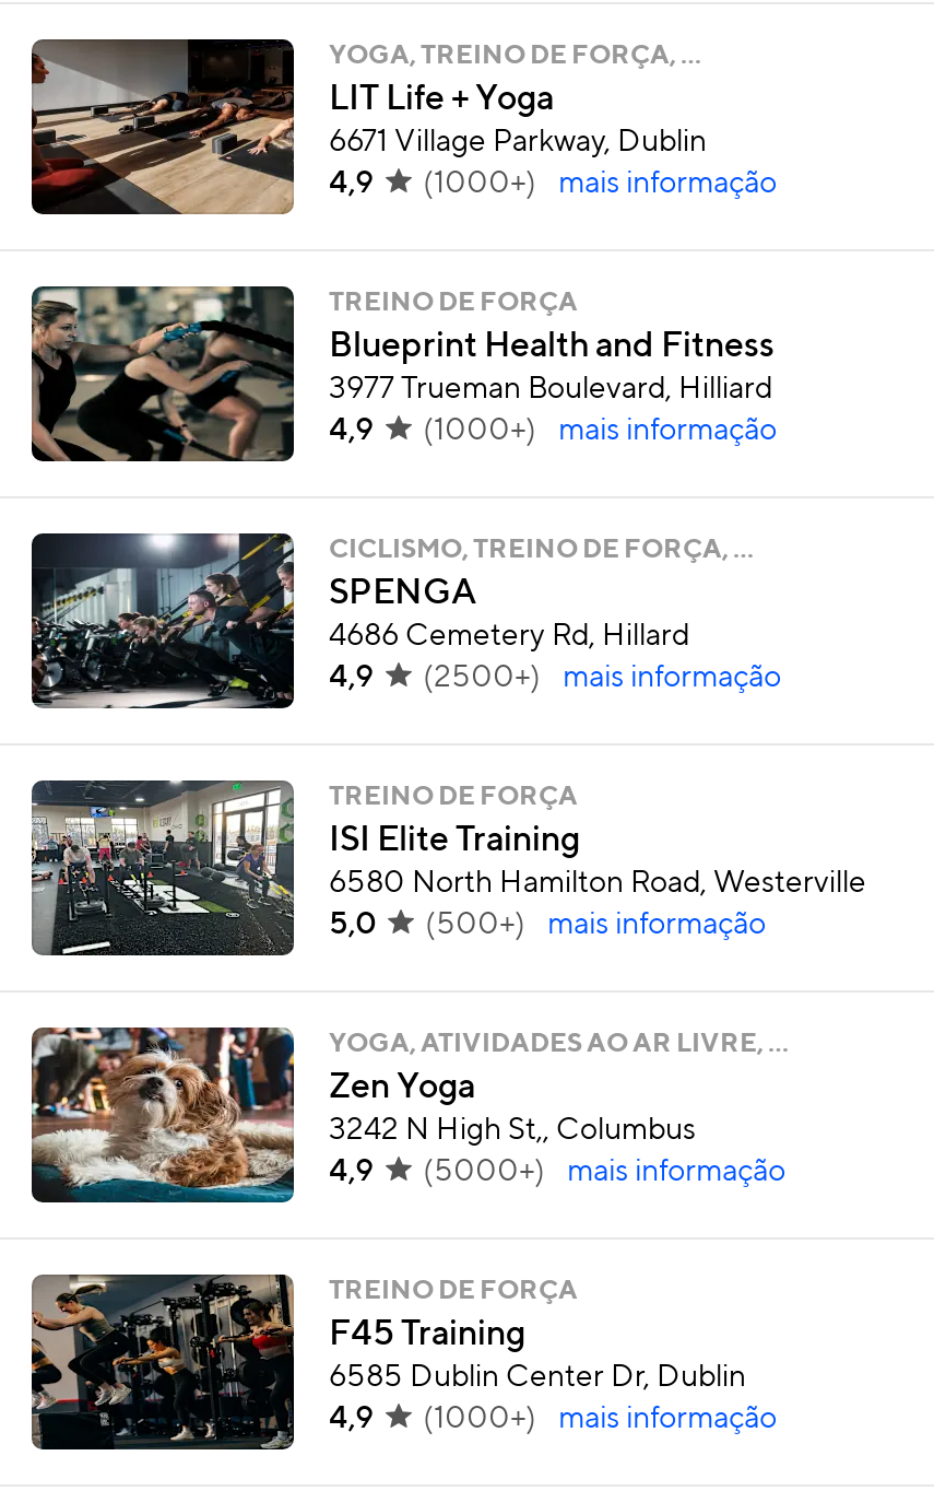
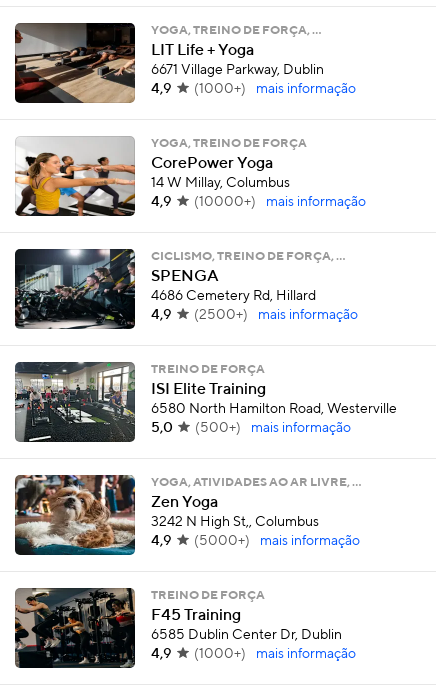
[29,284,775,463] [image] | TREINO DE FORÇA | Blueprint Health and Fitness | 3977 Trueman Boulevard, Hilliard -> [15,136,307,217] [image] | YOGA, TREINO DE FORÇA | CorePower Yoga | 14 W Millay, Columbus
[329,415,777,446] 4,9 (1000+) mais informação -> [151,195,366,209] 4,9 (10000+) mais informação

